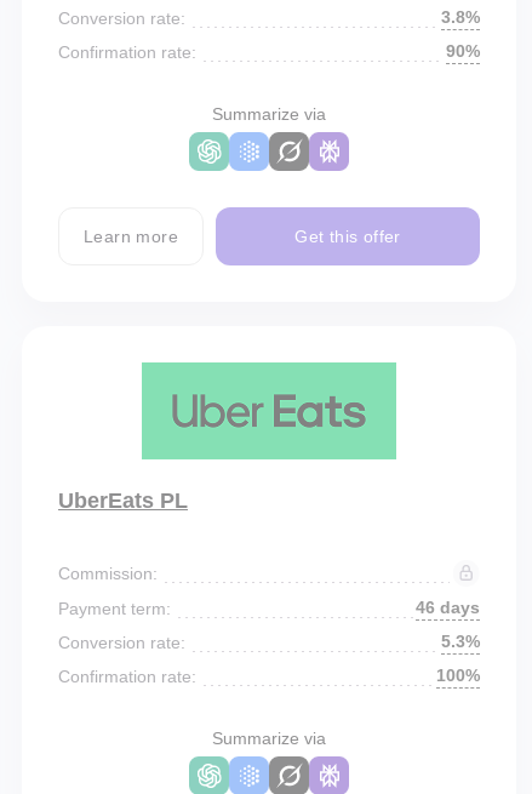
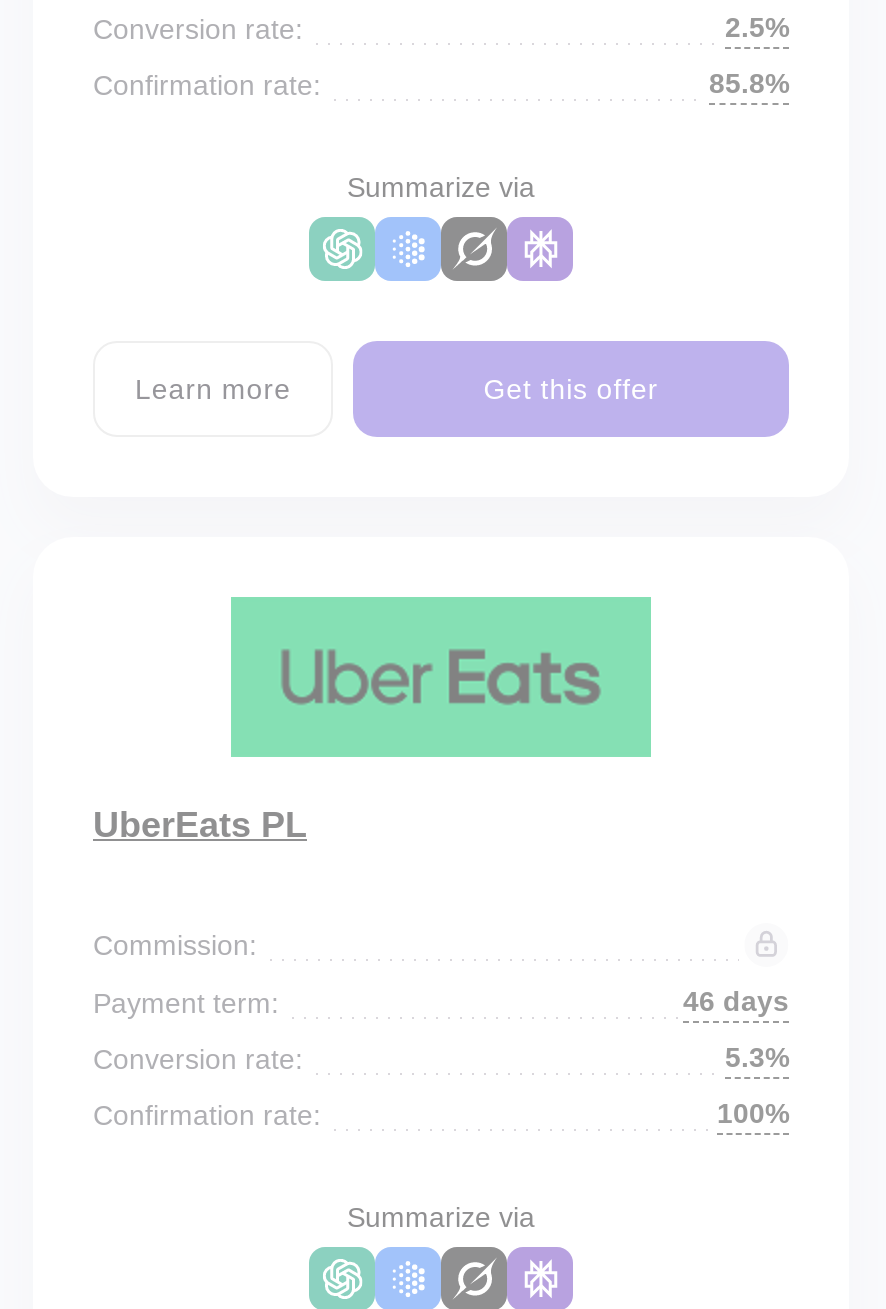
[441,7,480,27] 3.8% -> [725,11,789,43] 2.5%
[446,41,480,61] 90% -> [709,67,789,99] 85.8%

